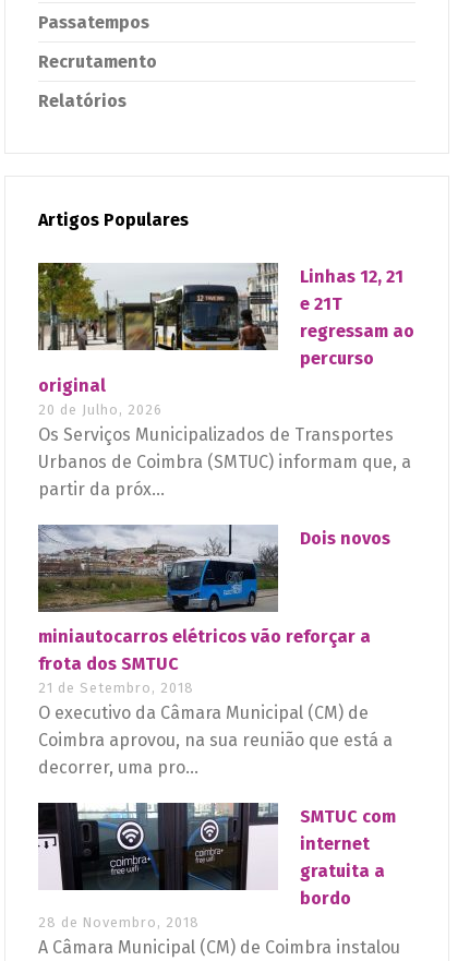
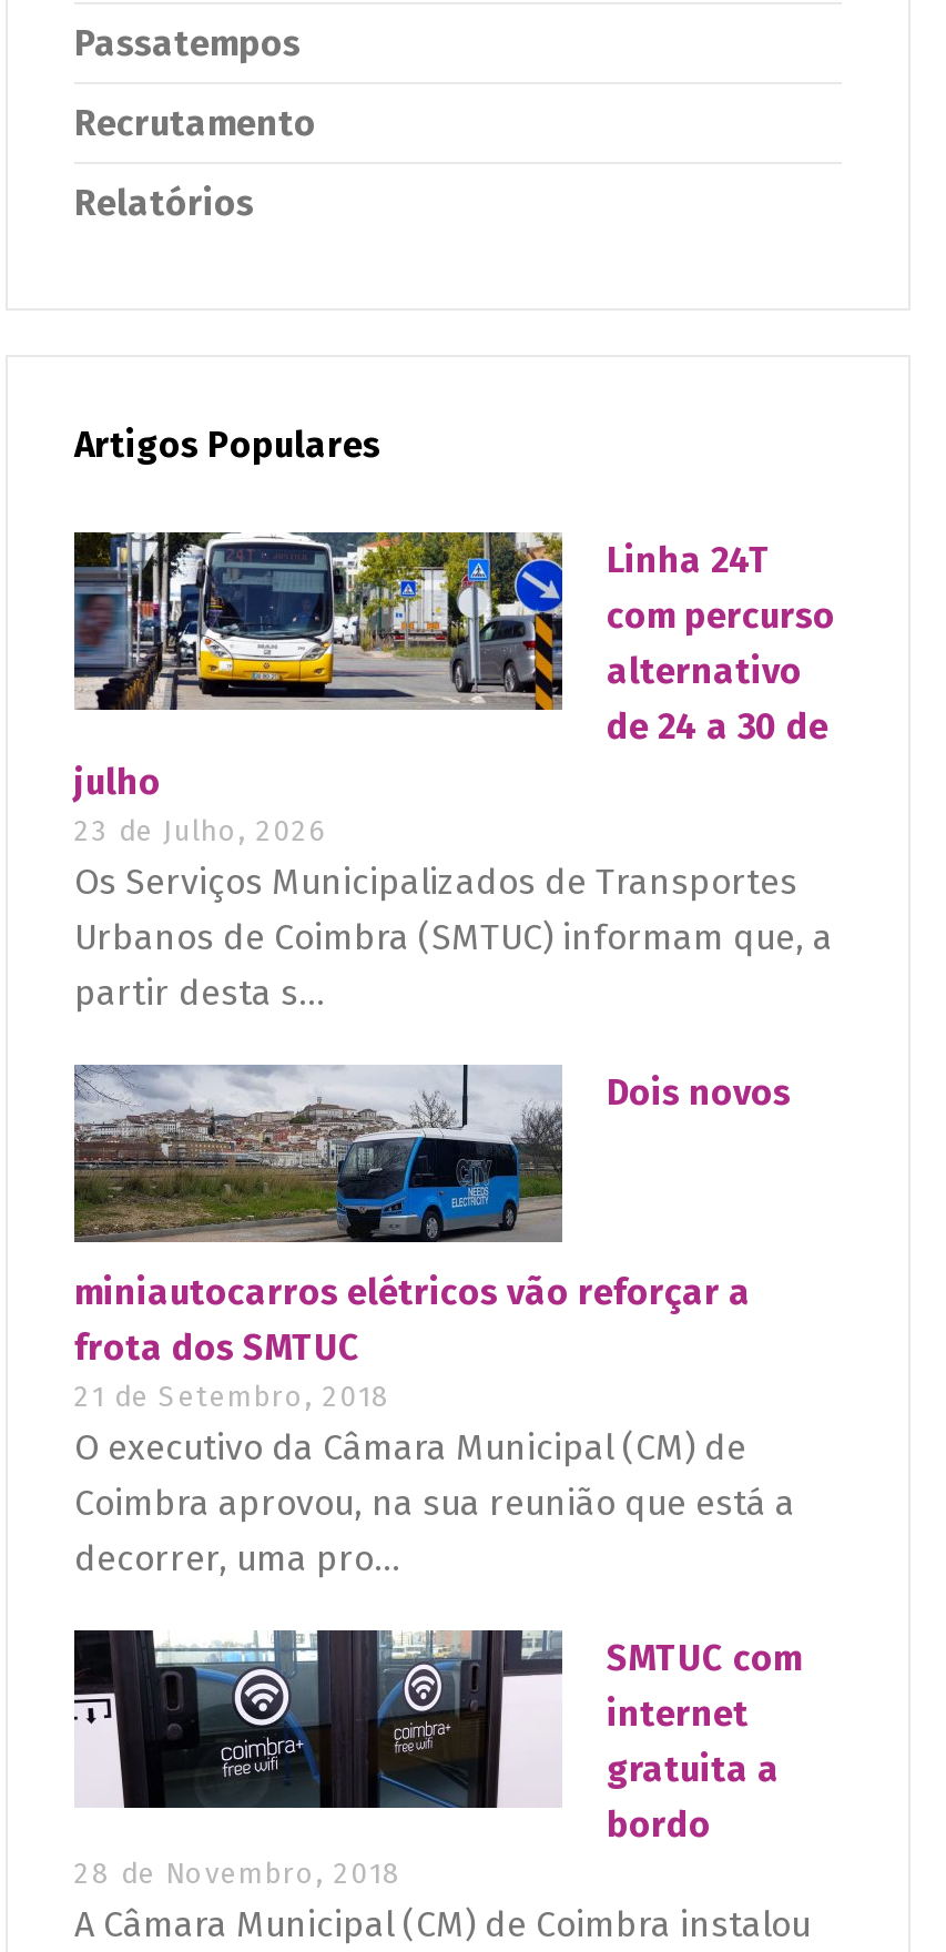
[37,262,414,417] [image] | Linhas 12, 21 | e 21T | regressam ao | percurso | original | 20 de Julho, 2026 -> [72,530,835,847] [image] | Linha 24T | com percurso | alternativo | de 24 a 30 de | julho | 23 de Julho, 2026
[38,479,165,499] partir da próx... -> [74,971,325,1013] partir desta s...

